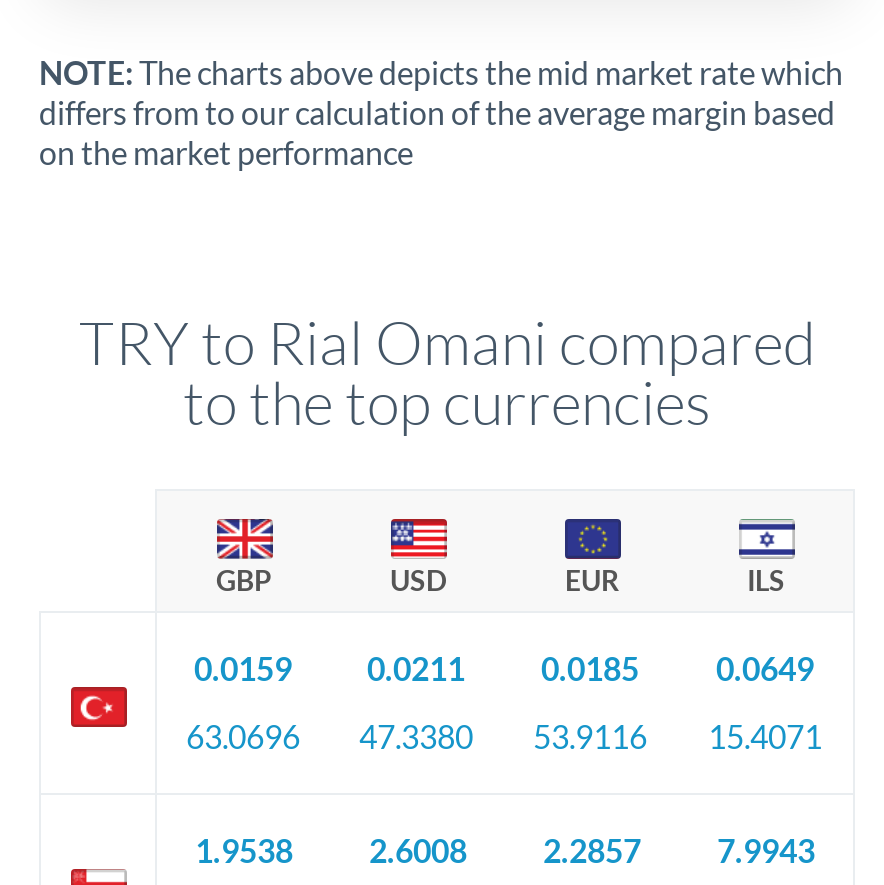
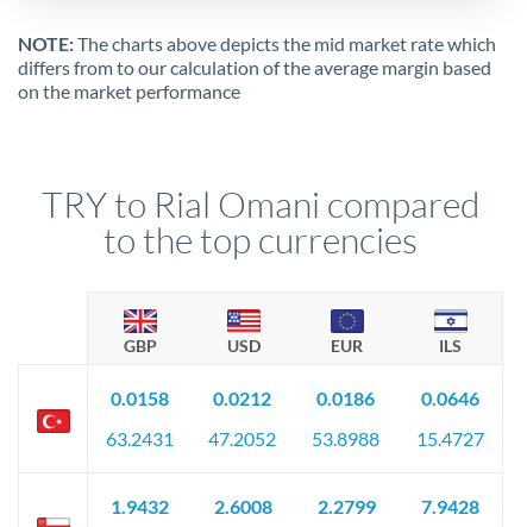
[194,650,292,688] 0.0159 -> [110,387,168,410] 0.0158
[367,650,465,688] 0.0211 -> [213,387,271,410] 0.0212
[541,650,639,688] 0.0185 -> [316,387,375,410] 0.0186
[716,650,814,688] 0.0649 -> [421,387,479,410] 0.0646
[186,718,300,756] 63.0696 -> [105,427,173,450] 63.2431
[359,718,473,756] 47.3380 -> [208,427,276,450] 47.2052
[533,718,647,756] 53.9116 -> [312,427,379,450] 53.8988
[708,718,822,756] 15.4071 -> [416,427,484,450] 15.4727
[195,832,293,870] 1.9538 -> [111,495,169,518] 1.9432
[543,832,641,870] 2.2857 -> [318,495,376,518] 2.2799
[717,832,815,870] 7.9943 -> [421,495,479,518] 7.9428

